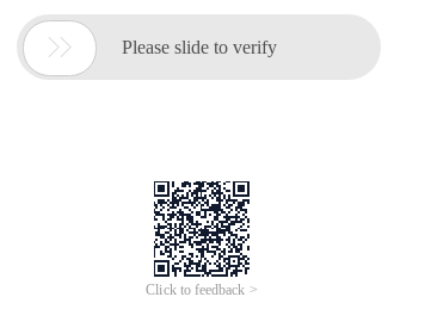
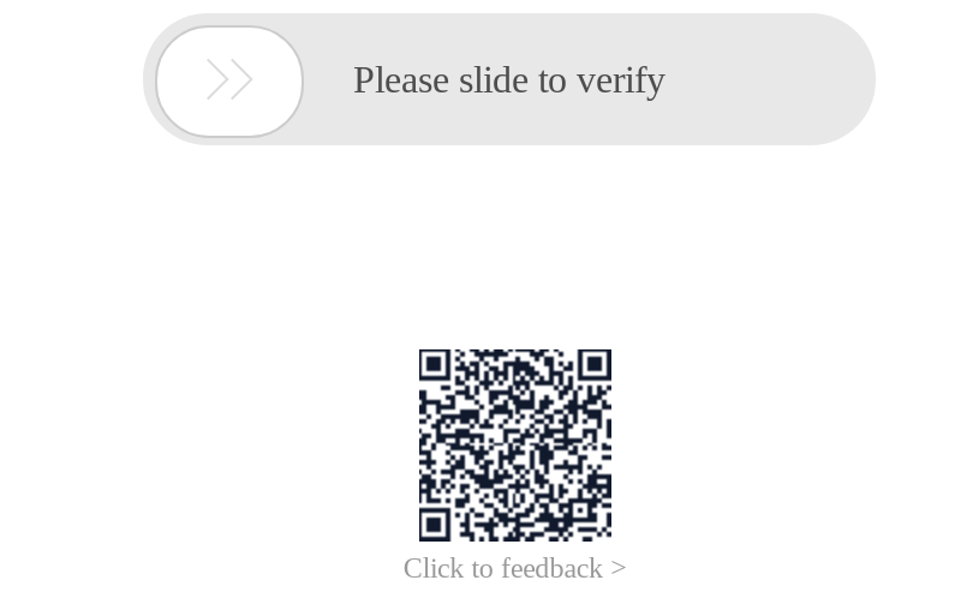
[154,180,250,278] [image] -> [419,349,614,544] [image]

